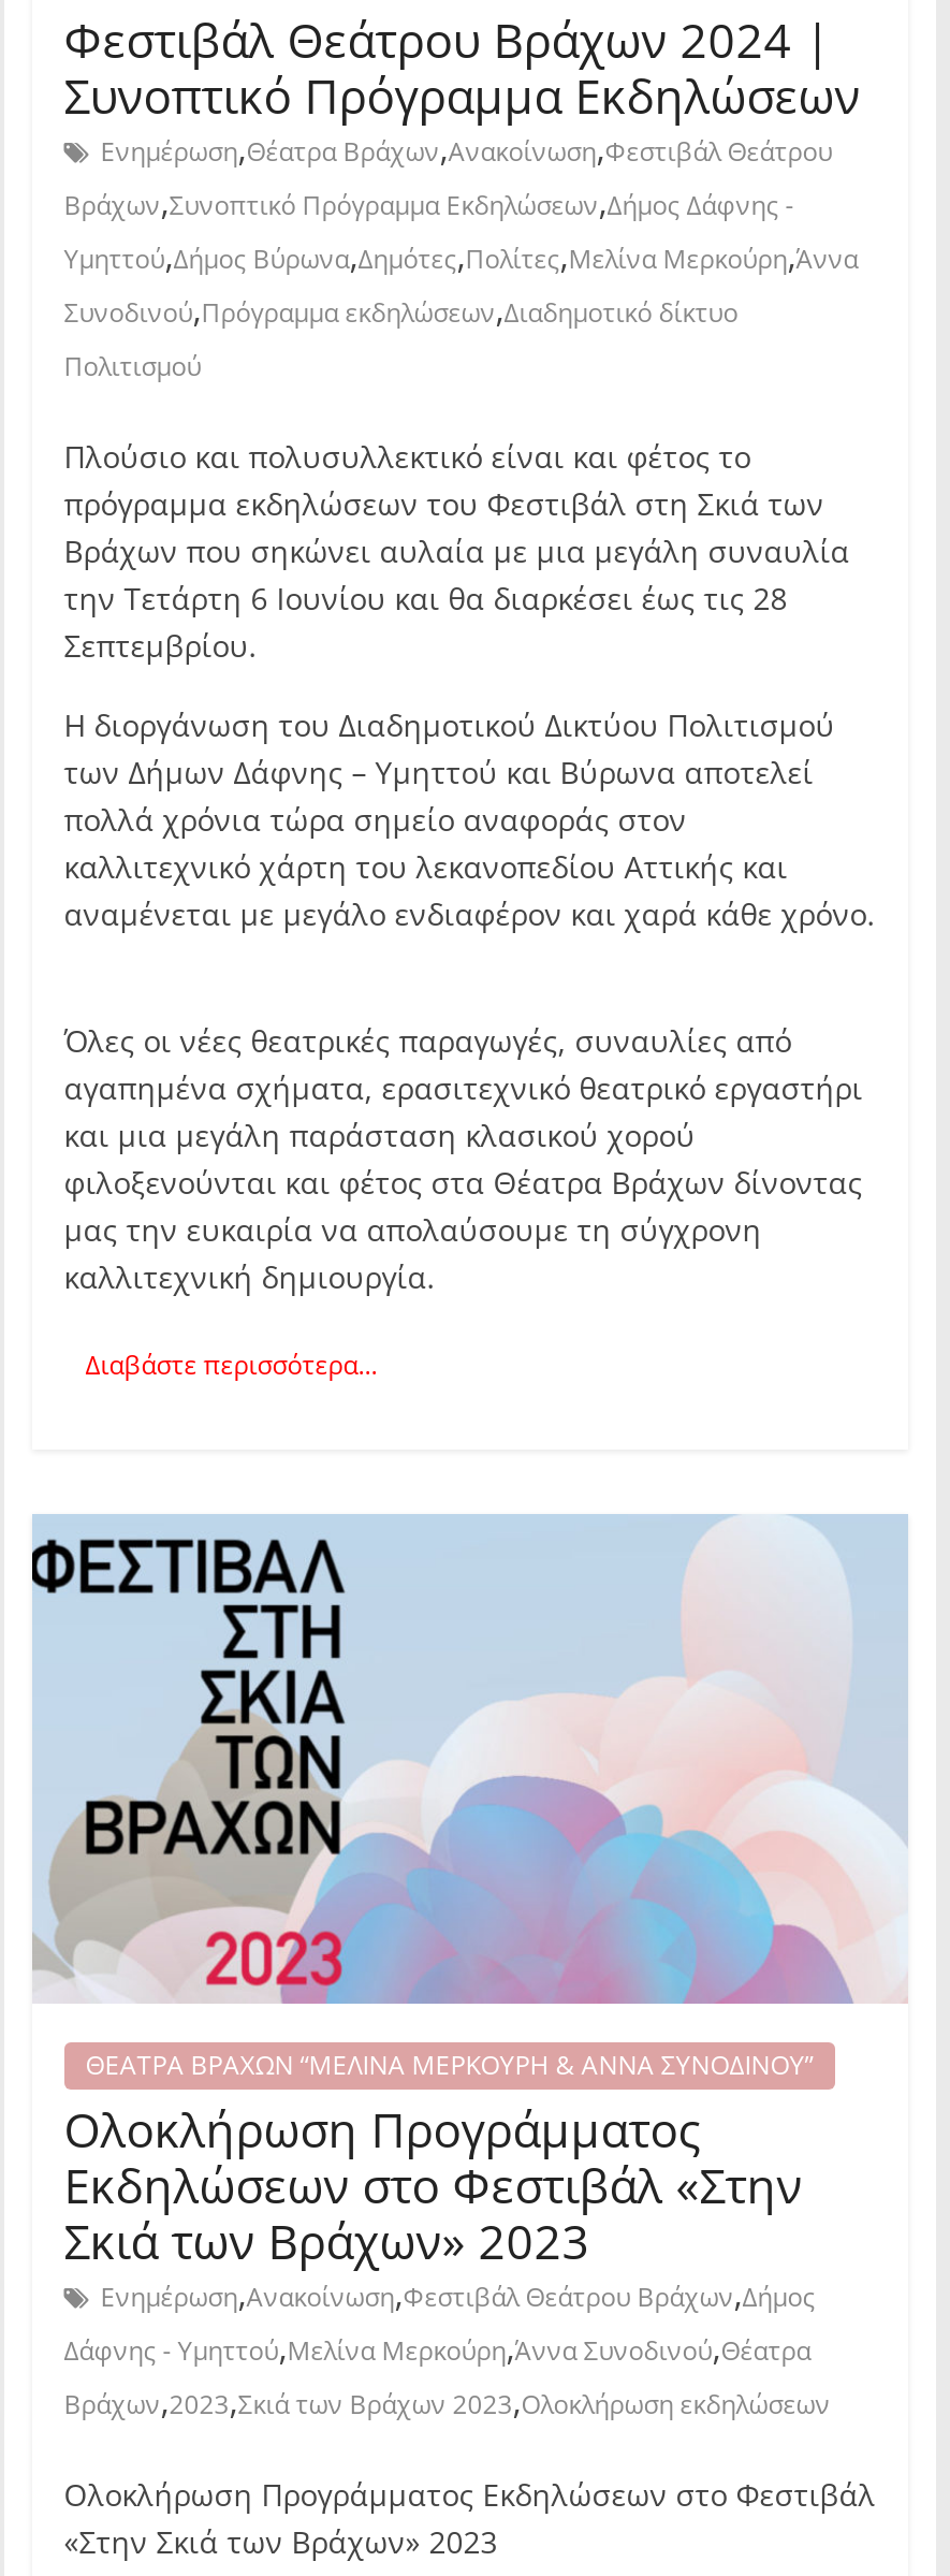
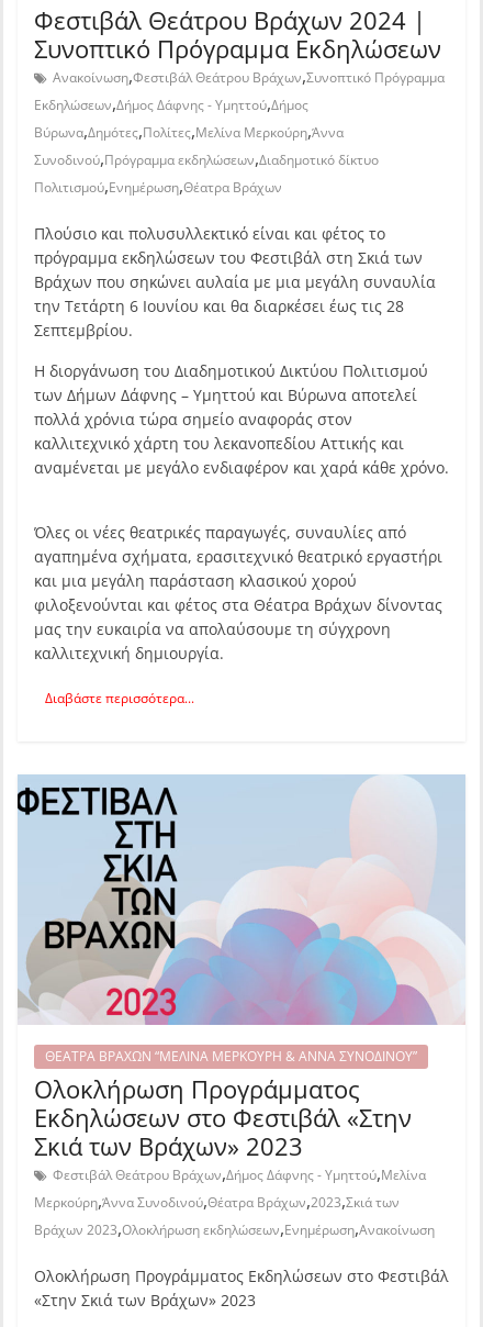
[64,125,858,280] Ενημέρωση,Θέατρα Βράχων,Ανακοίνωση,Φεστιβάλ Θεάτρου | Βράχων,Συνοπτικό Πρόγραμμα Εκδηλώσεων,Δήμος Δάφνης - | Υμηττού,Δήμος Βύρωνα,Δημότες,Πολίτες,Μελίνα Μερκούρη,Άννα -> [34,64,444,143] Ανακοίνωση,Φεστιβάλ Θεάτρου Βράχων,Συνοπτικό Πρόγραμμα | Εκδηλώσεων,Δήμος Δάφνης - Υμηττού,Δήμος | Βύρωνα,Δημότες,Πολίτες,Μελίνα Μερκούρη,Άννα
[64,349,201,385] Πολιτισμού -> [34,174,282,198] Πολιτισμού,Ενημέρωση,Θέατρα Βράχων
[64,2269,830,2424] Ενημέρωση,Ανακοίνωση,Φεστιβάλ Θεάτρου Βράχων,Δήμος | Δάφνης - Υμηττού,Μελίνα Μερκούρη,Άννα Συνοδινού,Θέατρα | Βράχων,2023,Σκιά των Βράχων 2023,Ολοκλήρωση εκδηλώσεων -> [34,1161,434,1240] Φεστιβάλ Θεάτρου Βράχων,Δήμος Δάφνης - Υμηττού,Μελίνα | Μερκούρη,Άννα Συνοδινού,Θέατρα Βράχων,2023,Σκιά των | Βράχων 2023,Ολοκλήρωση εκδηλώσεων,Ενημέρωση,Ανακοίνωση

